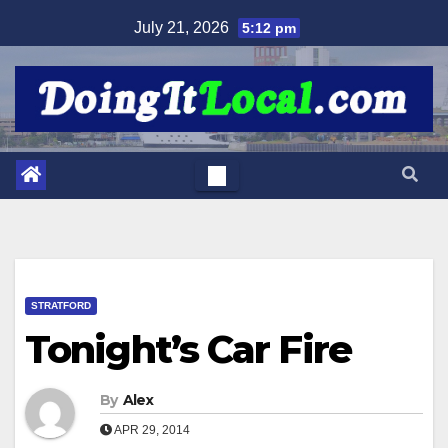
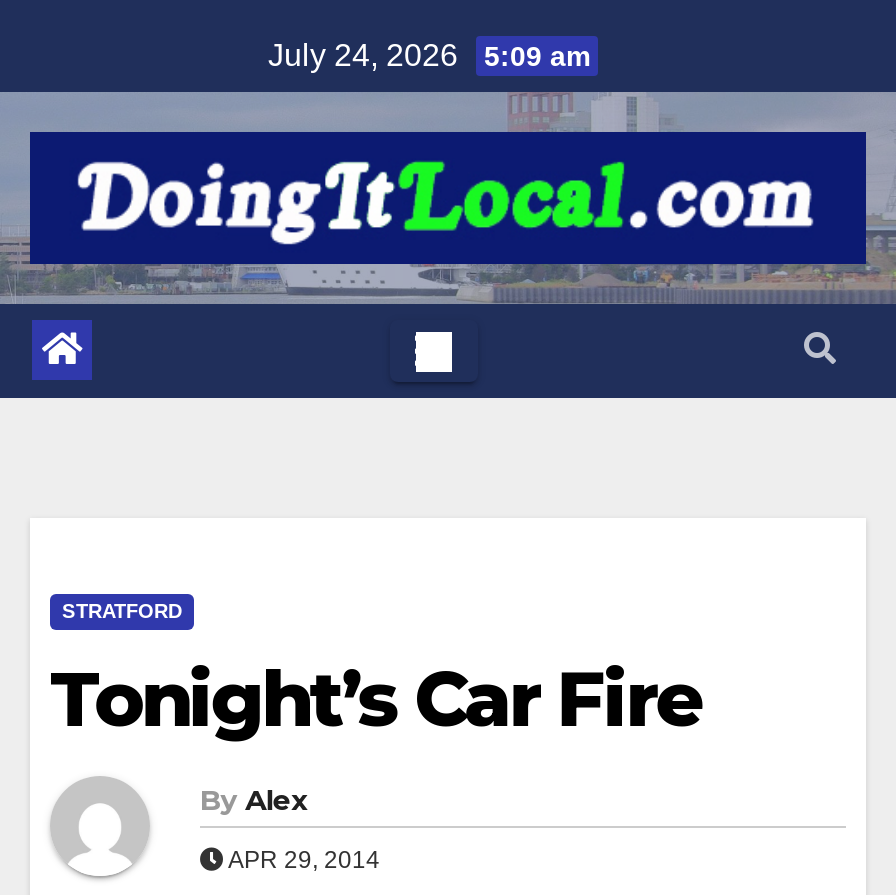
[133,19,295,36] July 21, 2026 5:12 pm -> [268,38,590,72] July 24, 2026 5:09 am

